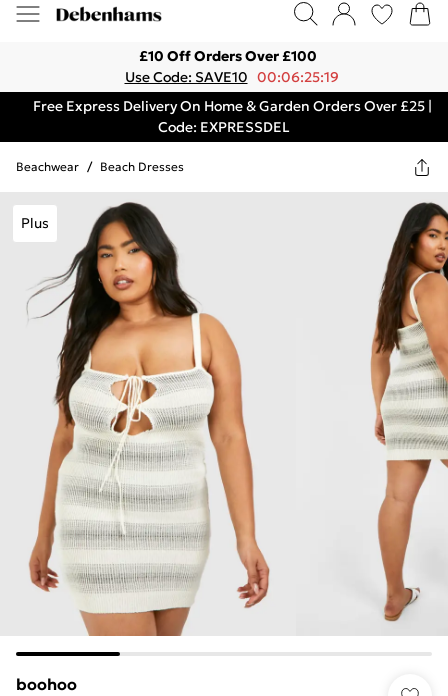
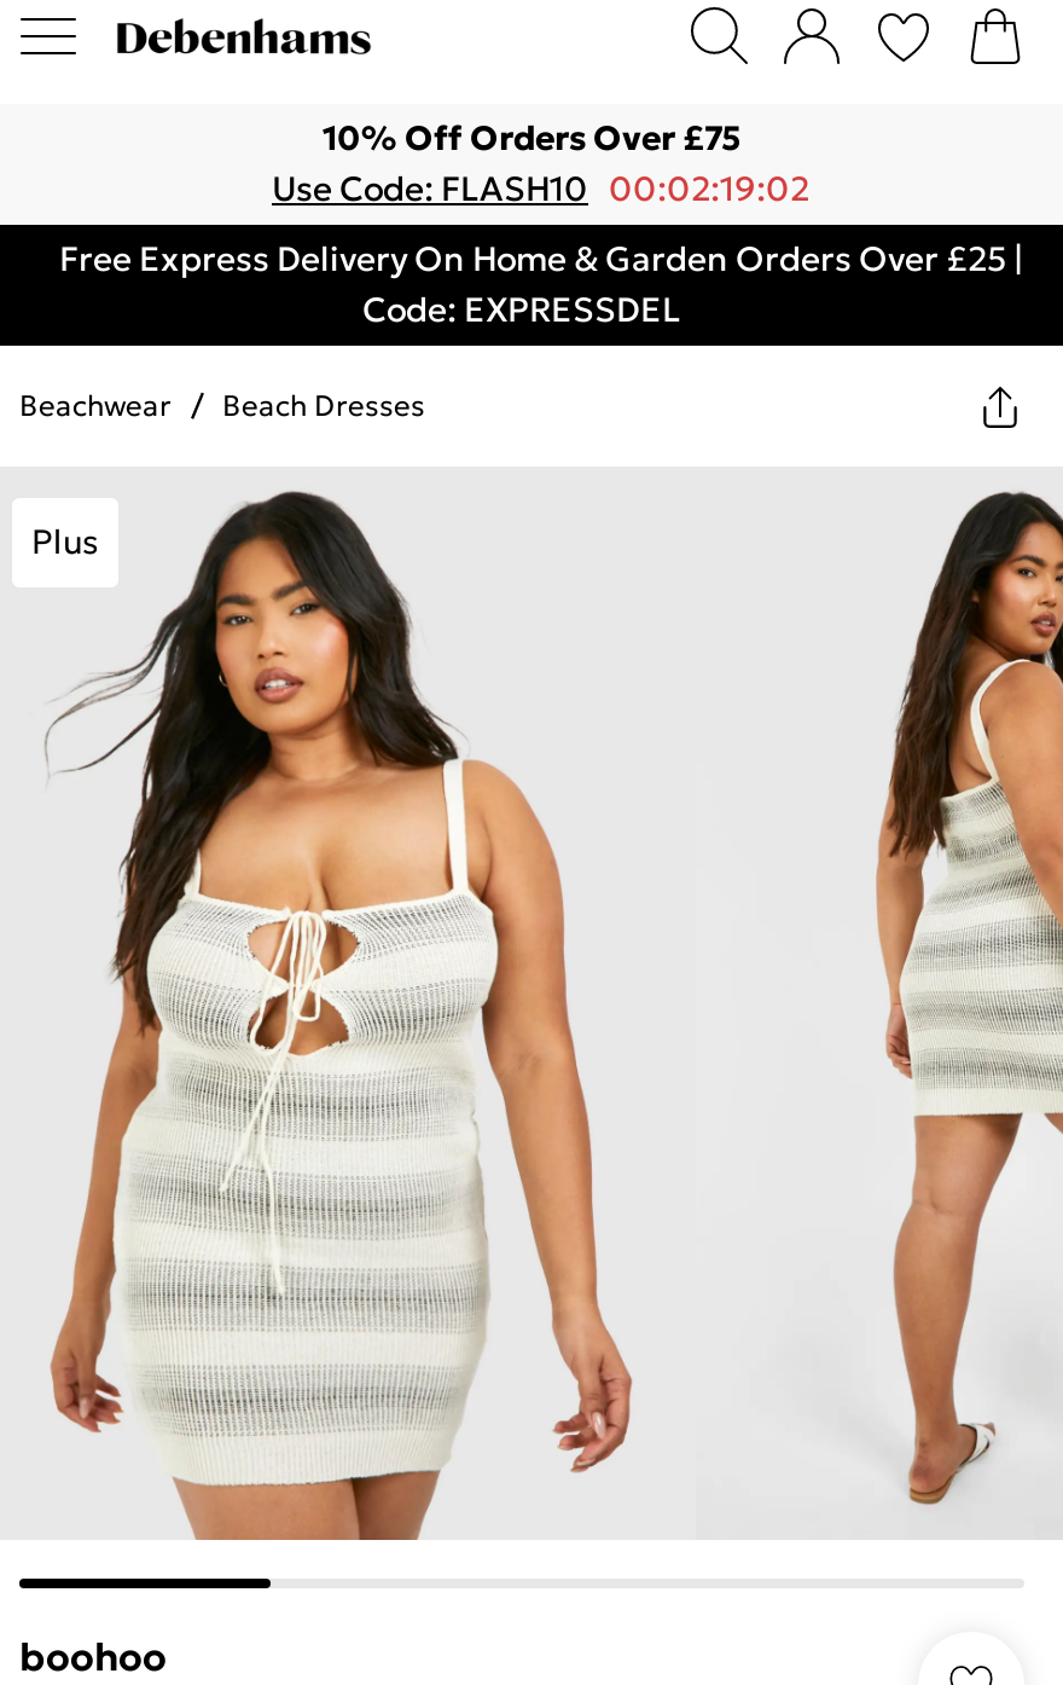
[139,47,317,65] £10 Off Orders Over £100 -> [323,116,740,160] 10% Off Orders Over £75
[124,68,338,86] Use Code: SAVE10 00:06:25:19 -> [272,167,809,210] Use Code: FLASH10 00:02:19:02

